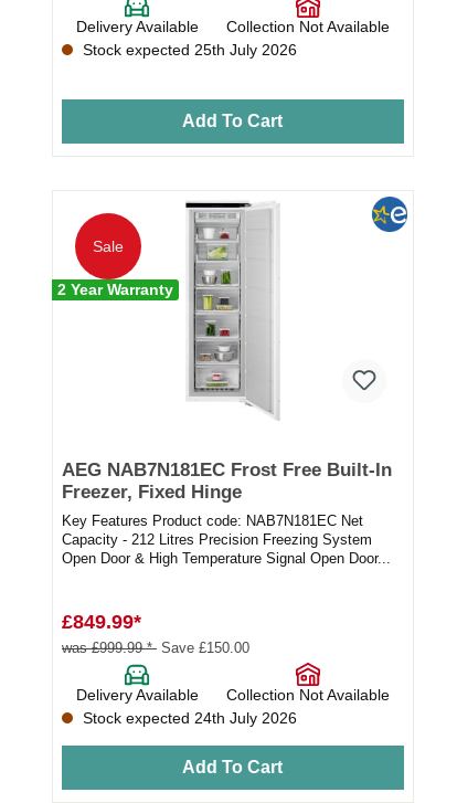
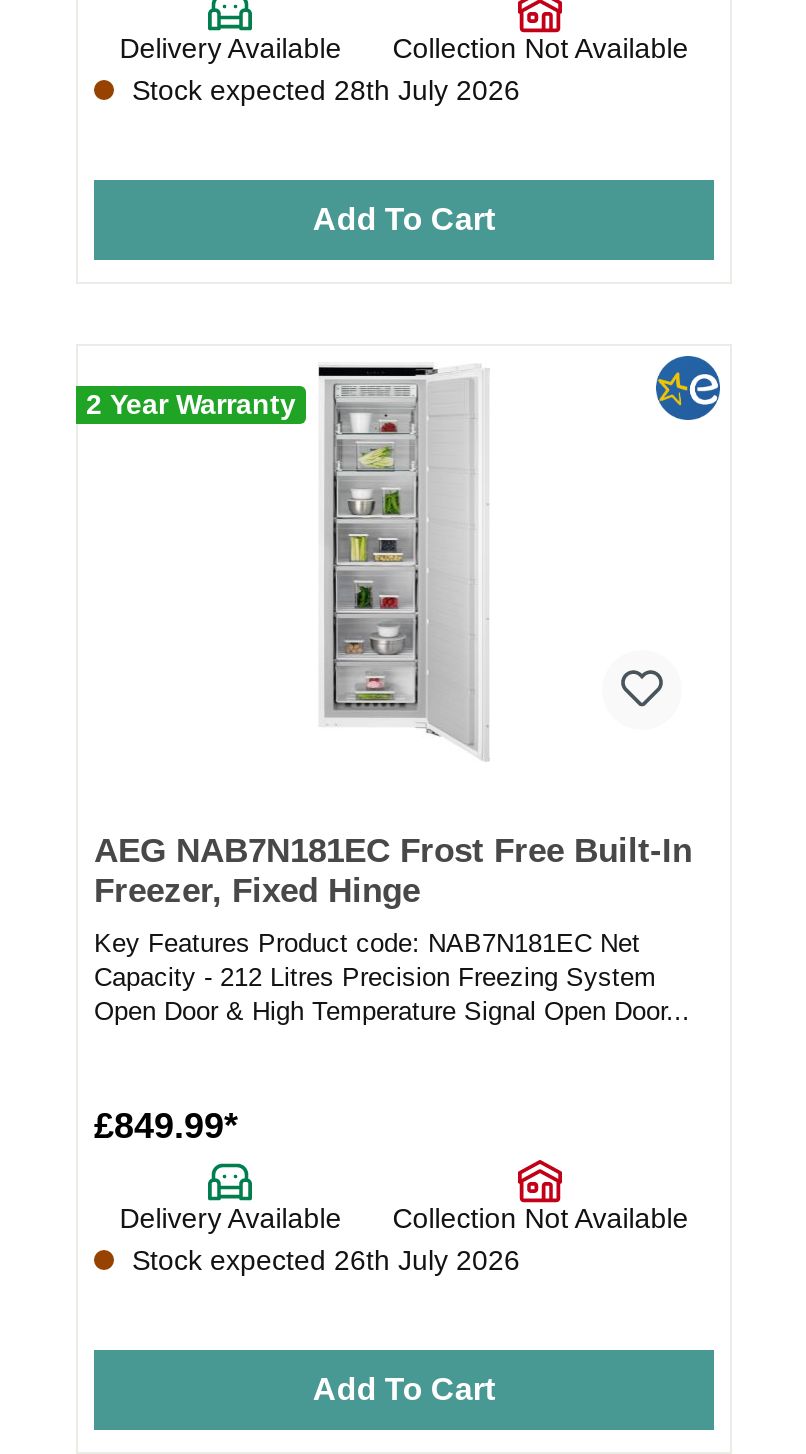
[78,41,297,58] Stock expected 25th July 2026 -> [124,73,520,105] Stock expected 28th July 2026
[74,212,142,277] [image] | Sale -> none
moved [57,280,173,298] -> [86,387,296,419]: 2 Year Warranty
[62,639,249,656] was £999.99 * Save £150.00 -> none
moved [76,686,390,703] -> [120,1201,688,1233]: Delivery Available | Collection Not Available
[78,709,297,726] Stock expected 24th July 2026 -> [124,1243,520,1275] Stock expected 26th July 2026

